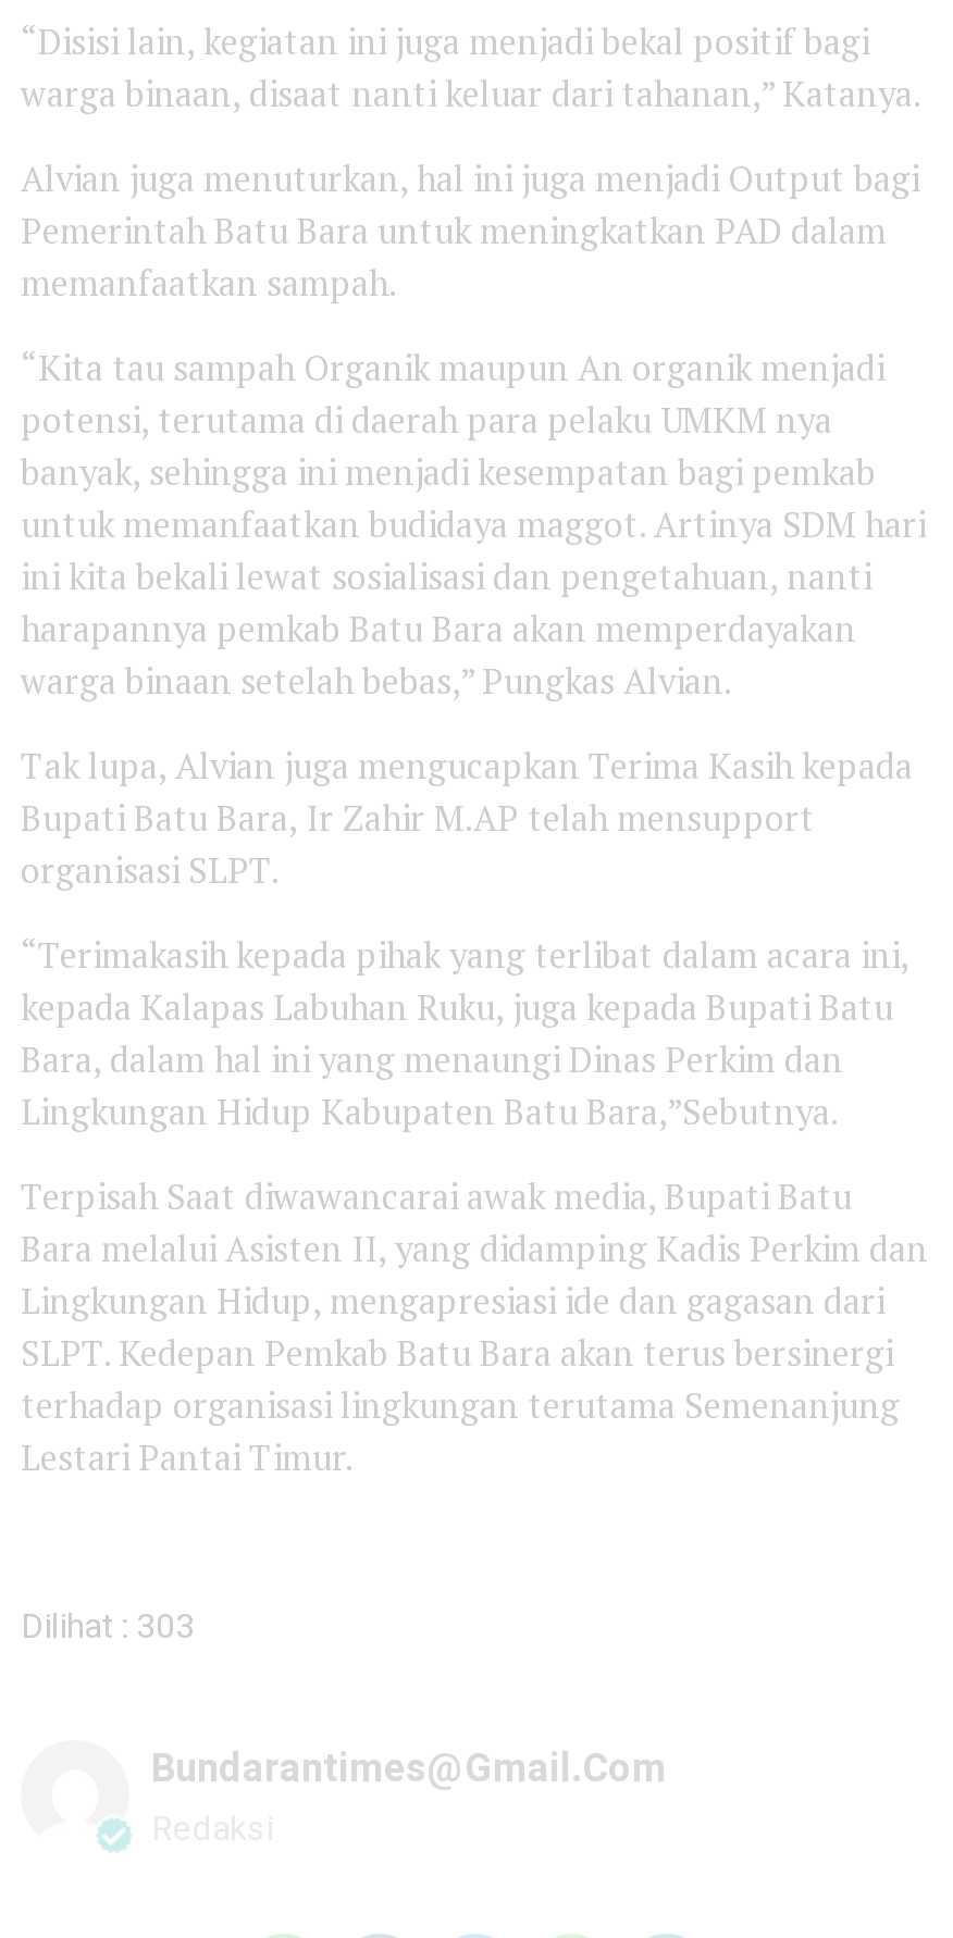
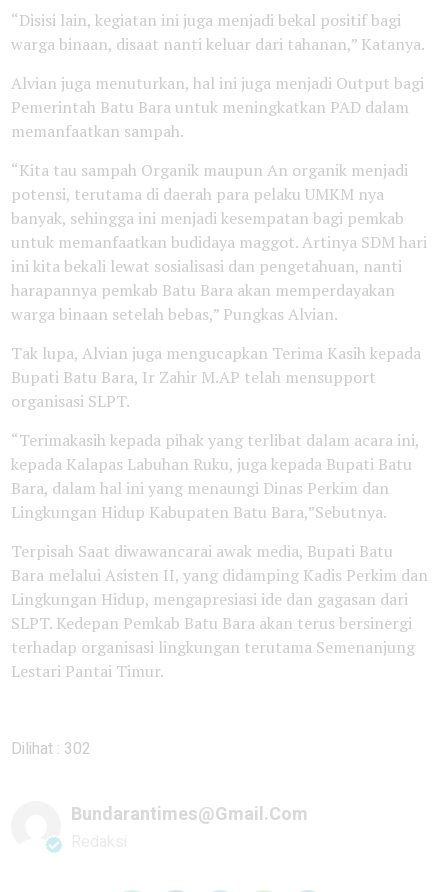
[21,1601,195,1653] Dilihat : 303 -> [11,737,91,761] Dilihat : 302

